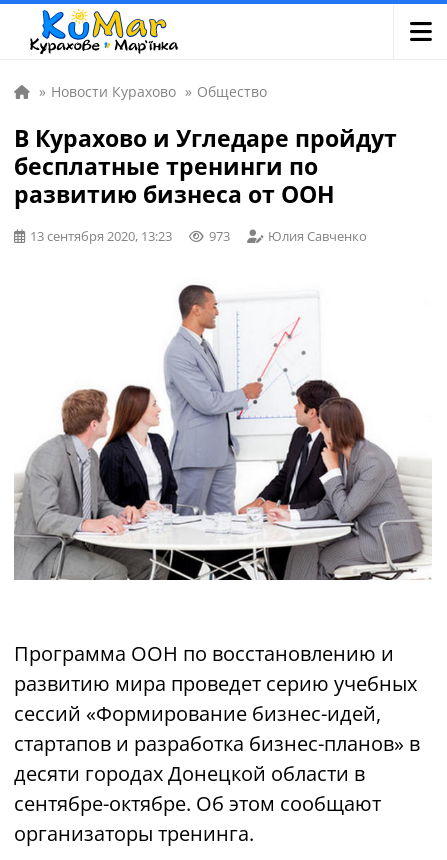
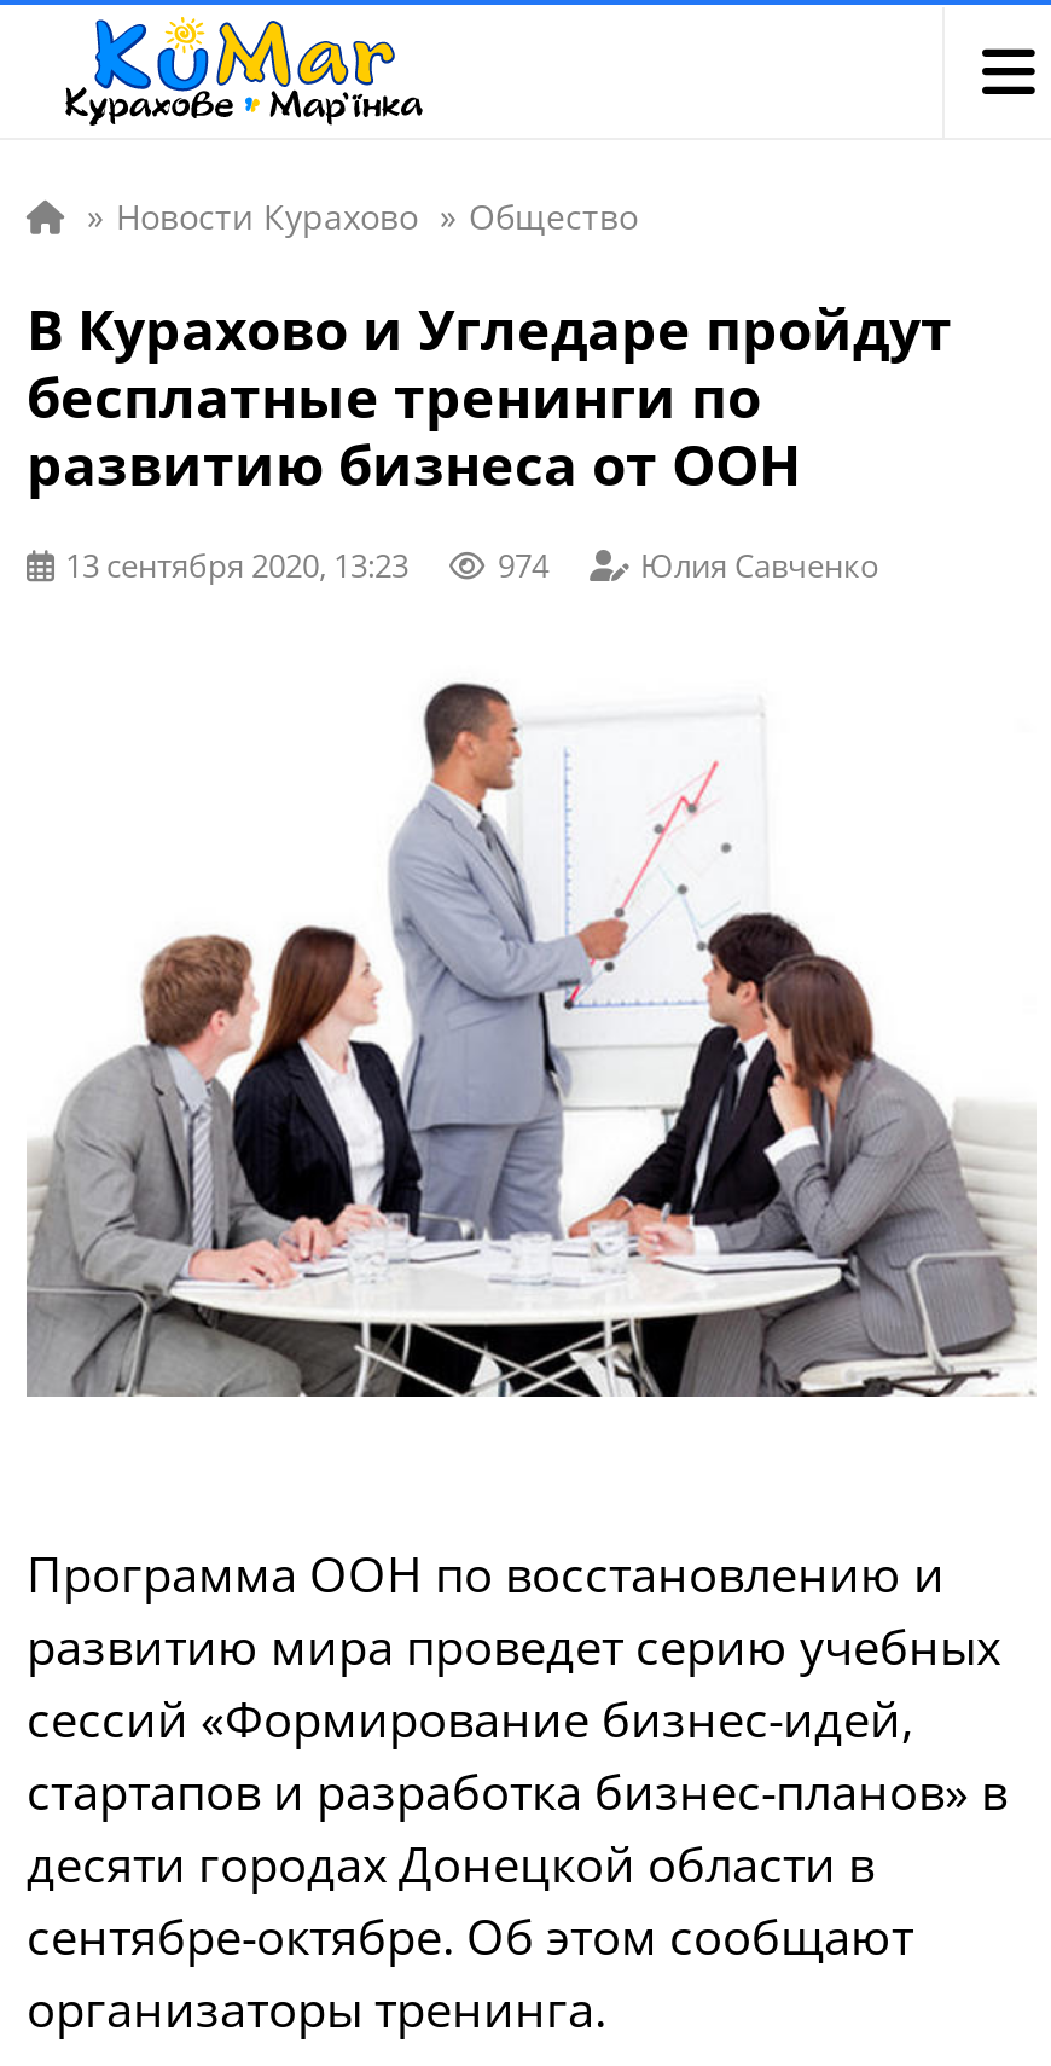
[209,227,230,245] 973 -> [498,544,548,587] 974

